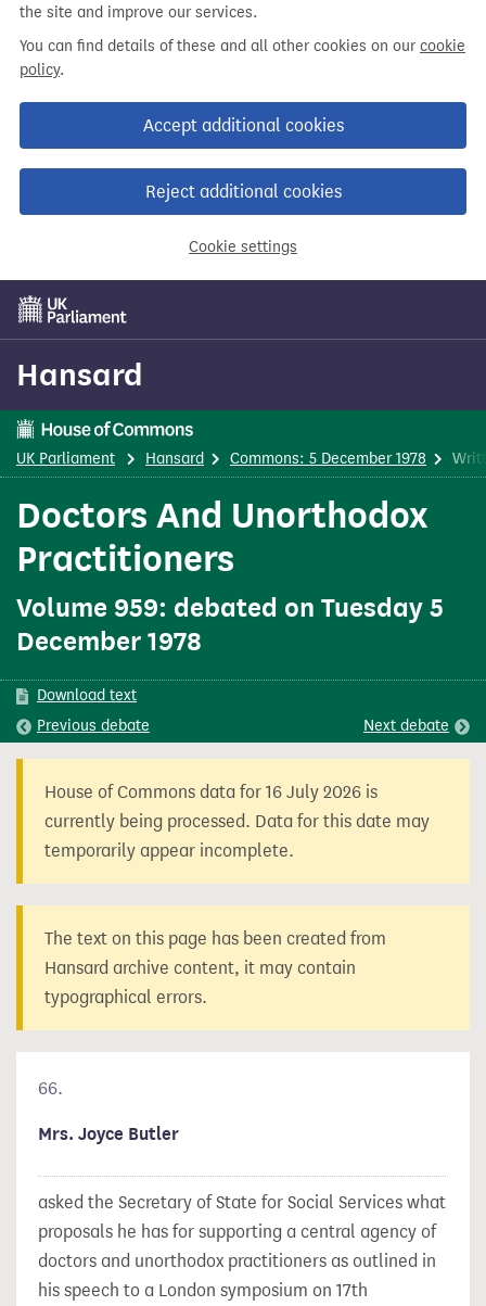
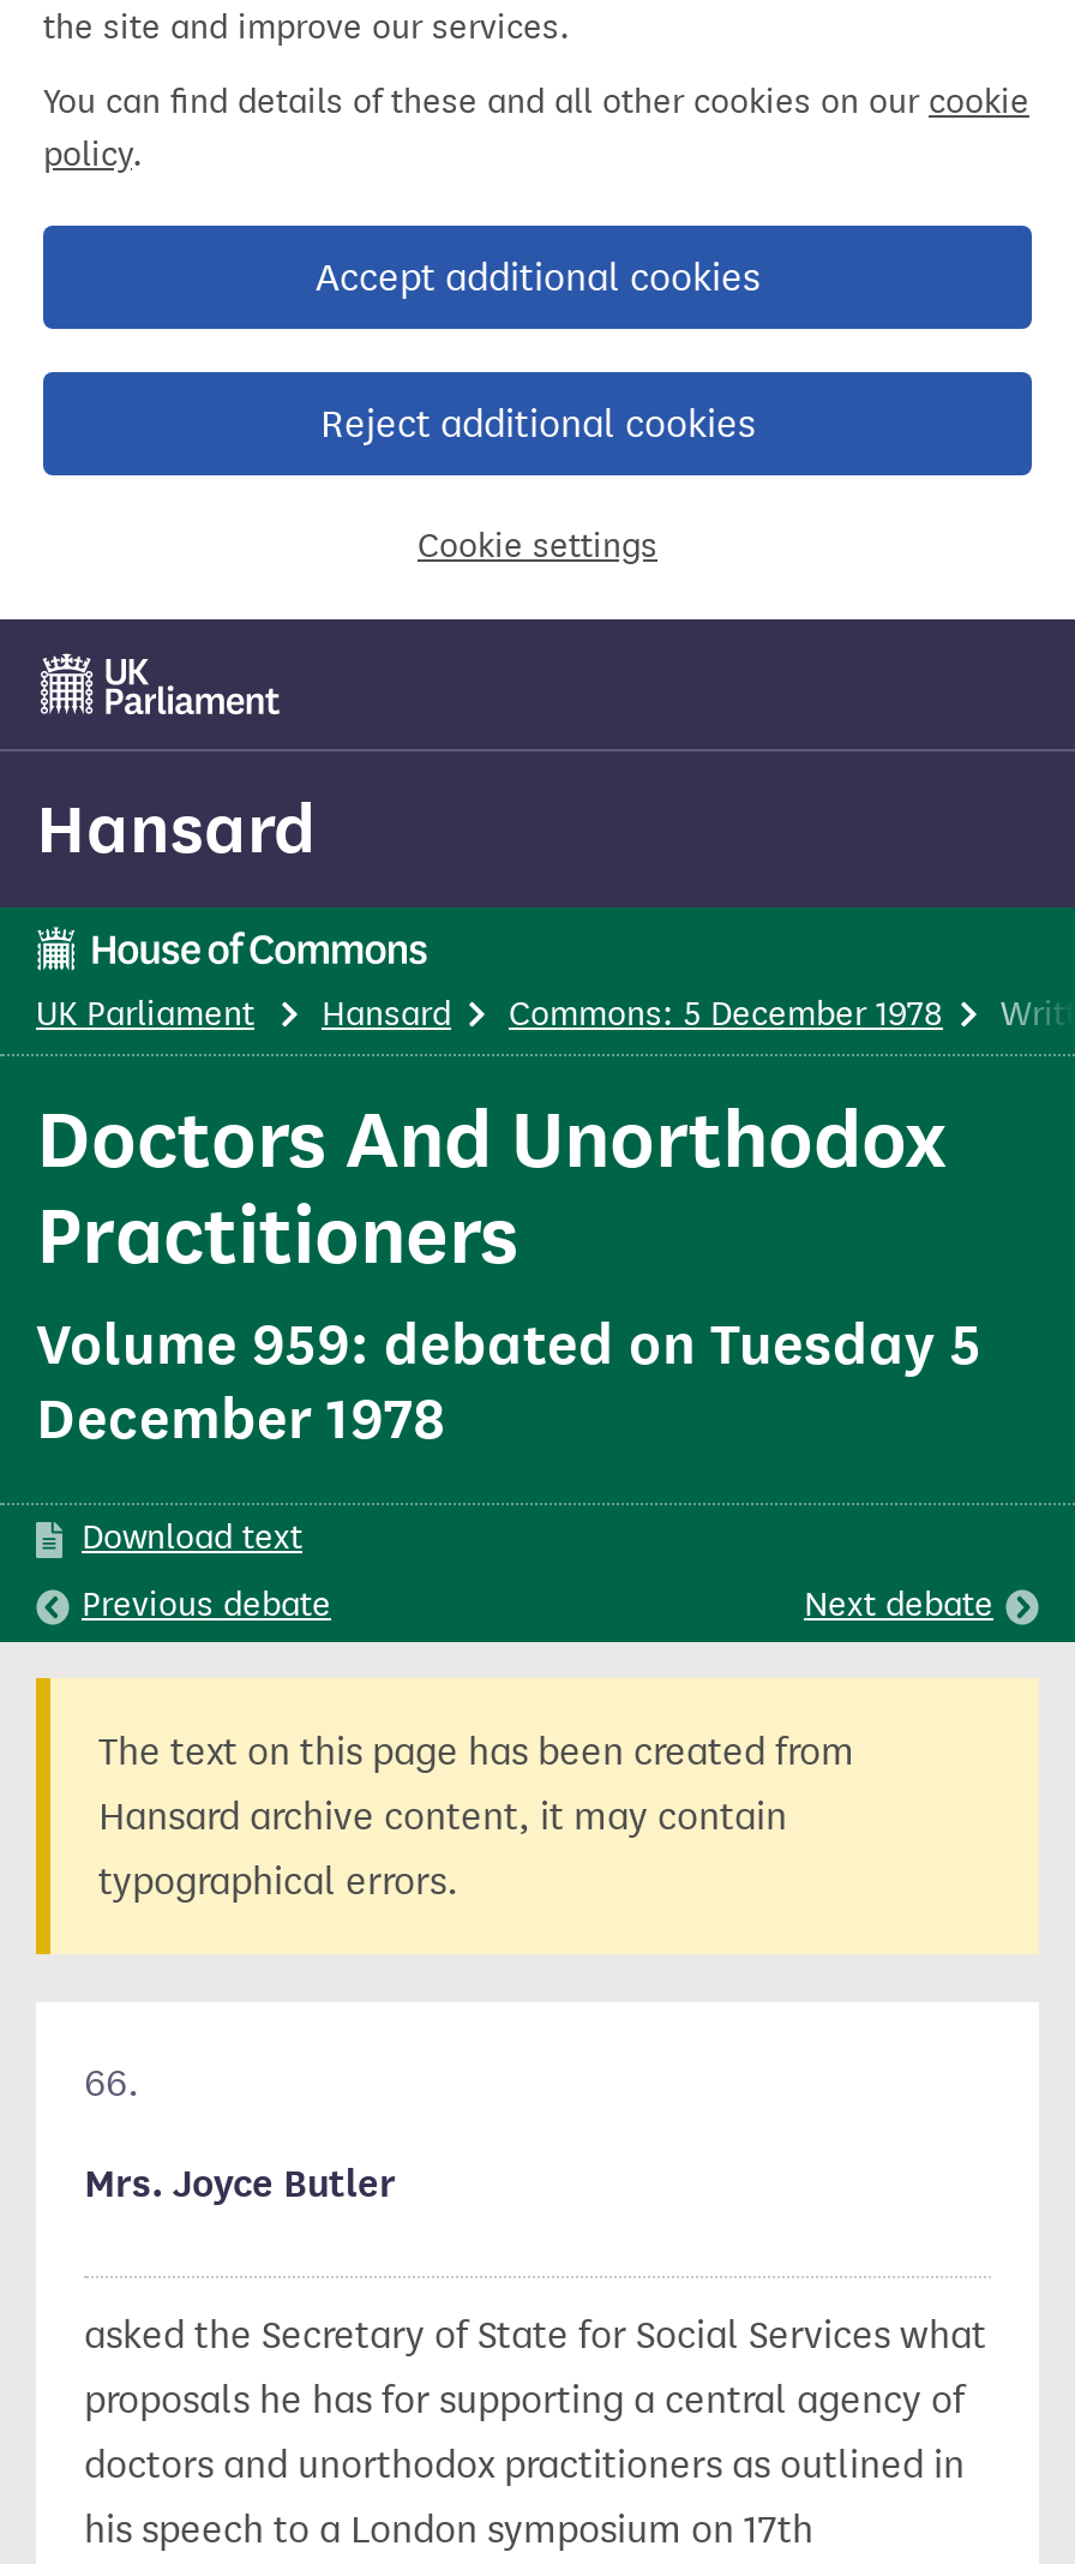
[44,782,430,861] House of Commons data for 16 July 2026 is | currently being processed. Data for this date may | temporarily appear incomplete. -> none

